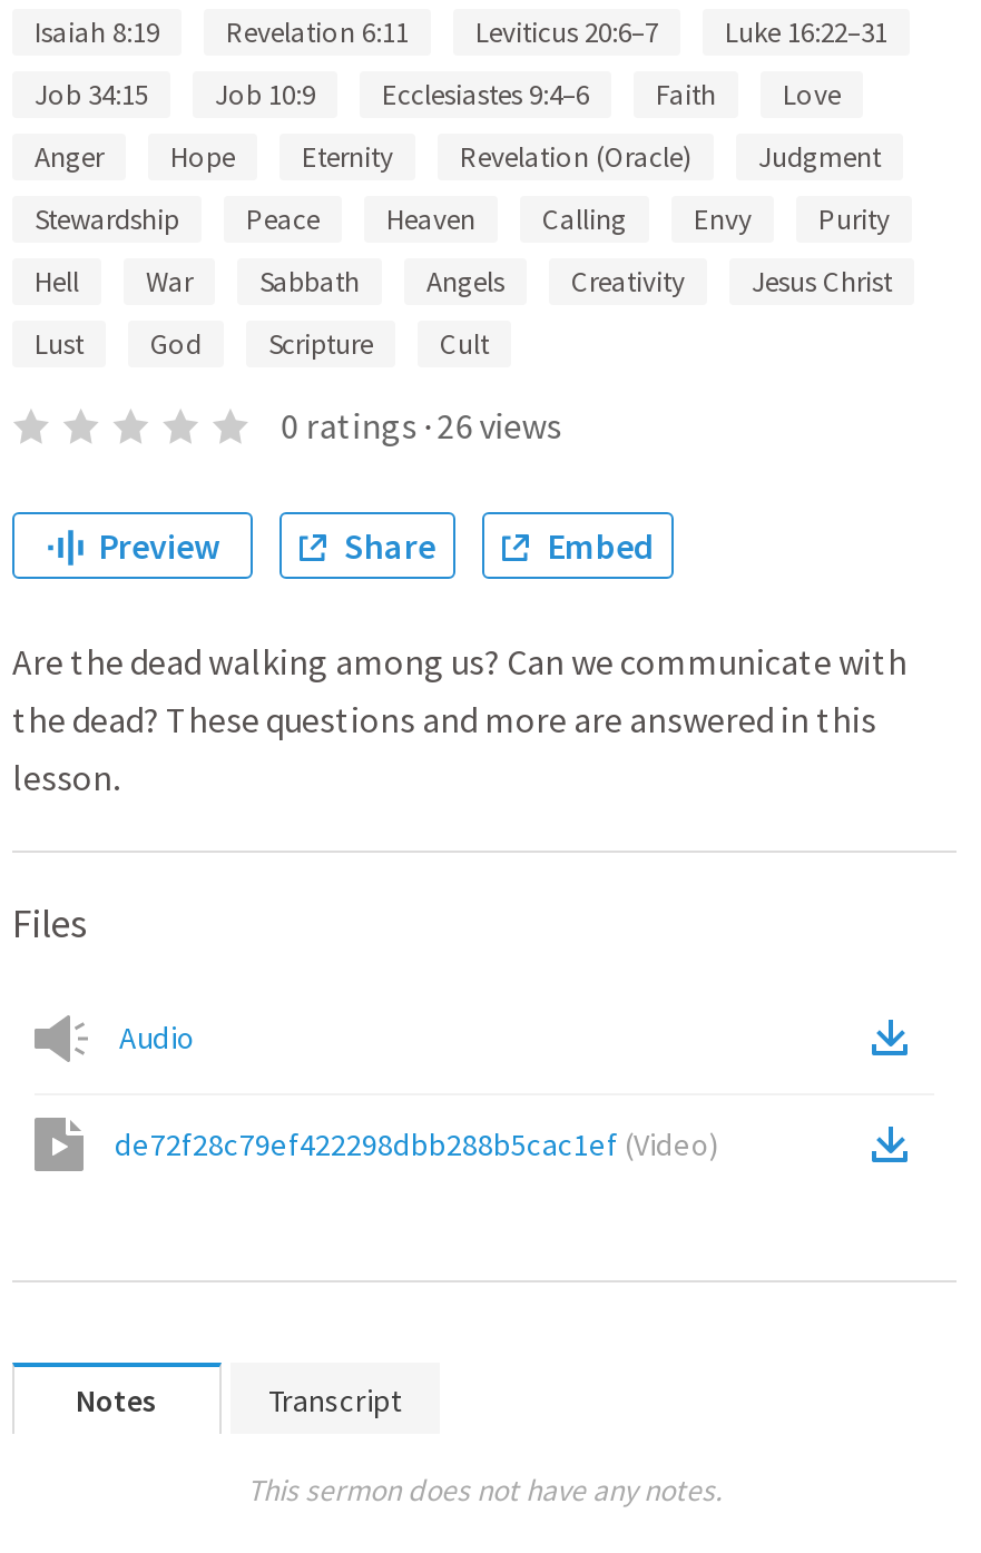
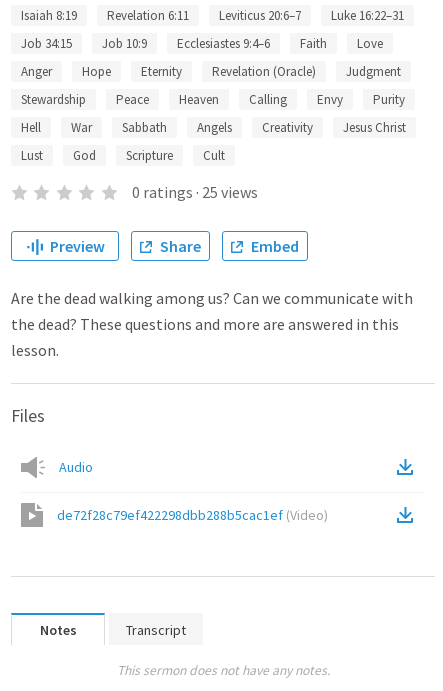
[281,403,562,448] 0 ratings · 26 views -> [132,182,258,202] 0 ratings · 25 views

